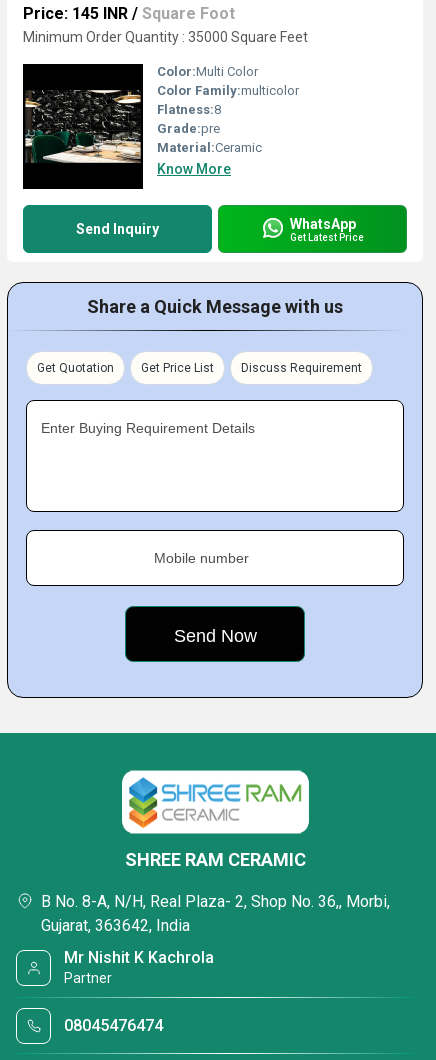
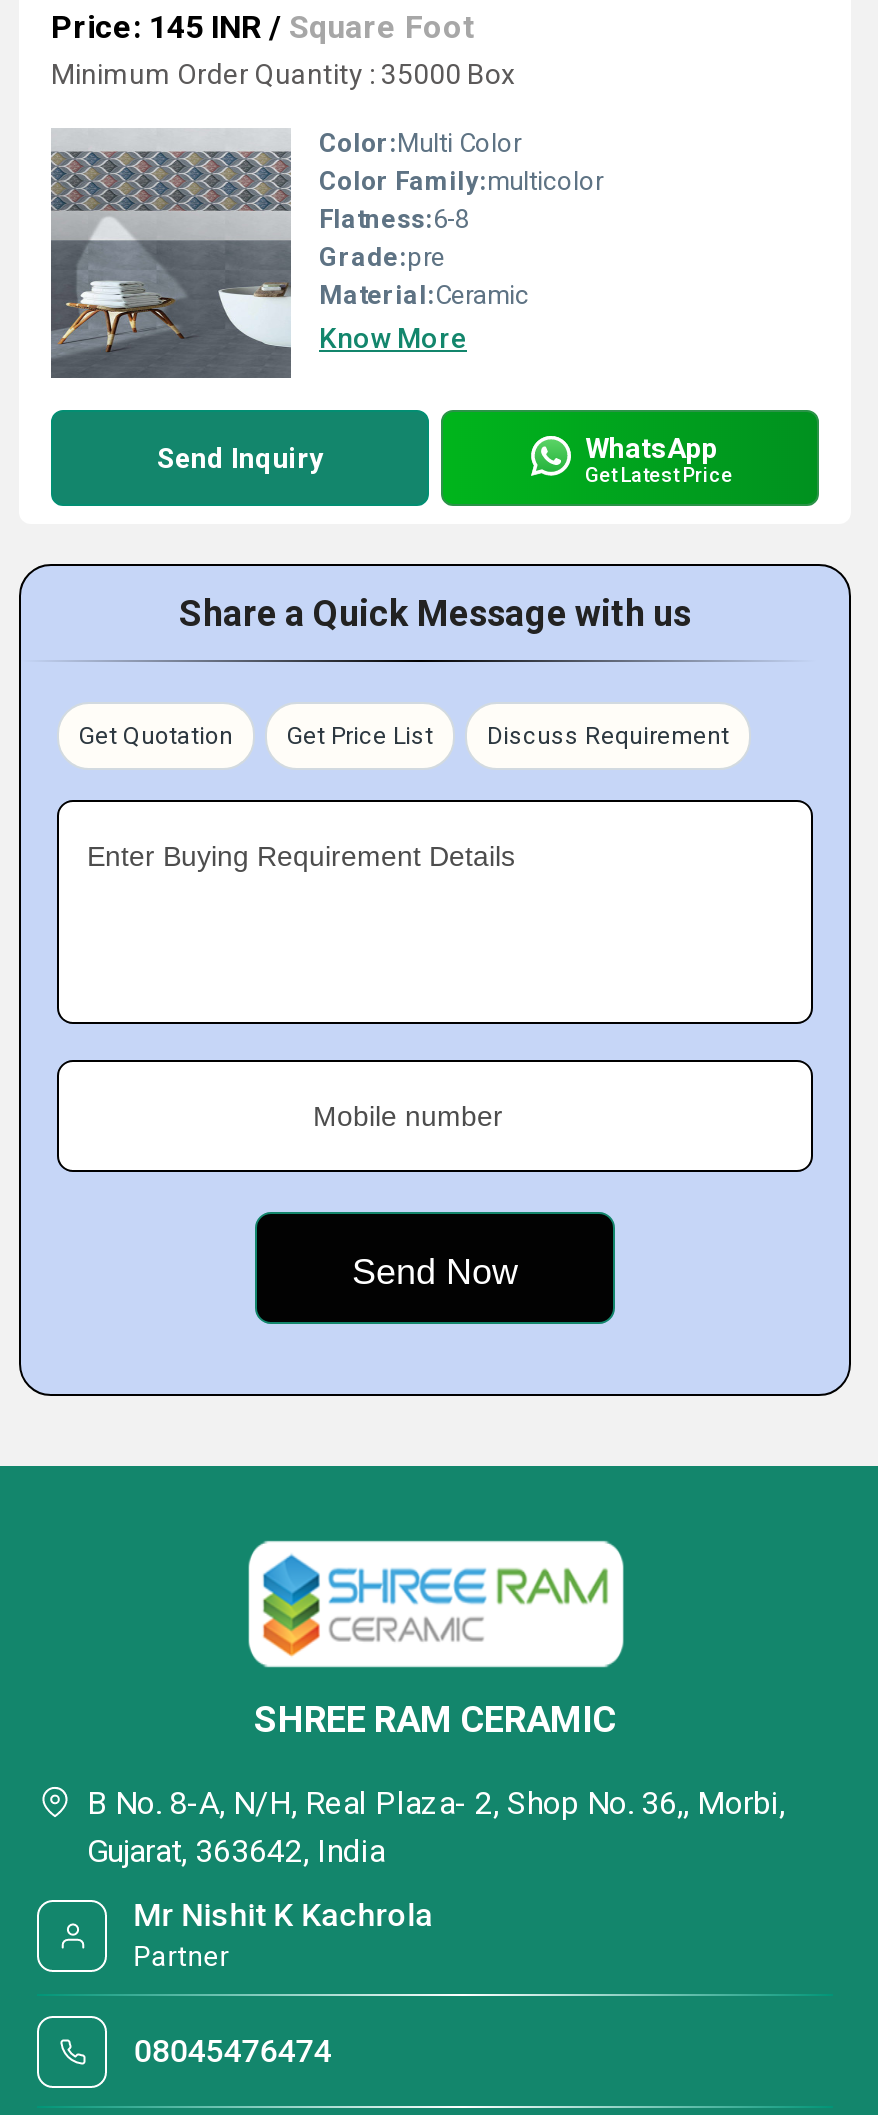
[23,29,308,45] Minimum Order Quantity : 35000 Square Feet -> [51,58,515,90] Minimum Order Quantity : 35000 Box
[22,63,221,190] [image] | Flatness:8 -> [49,128,469,380] [image] | Flatness:6-8

